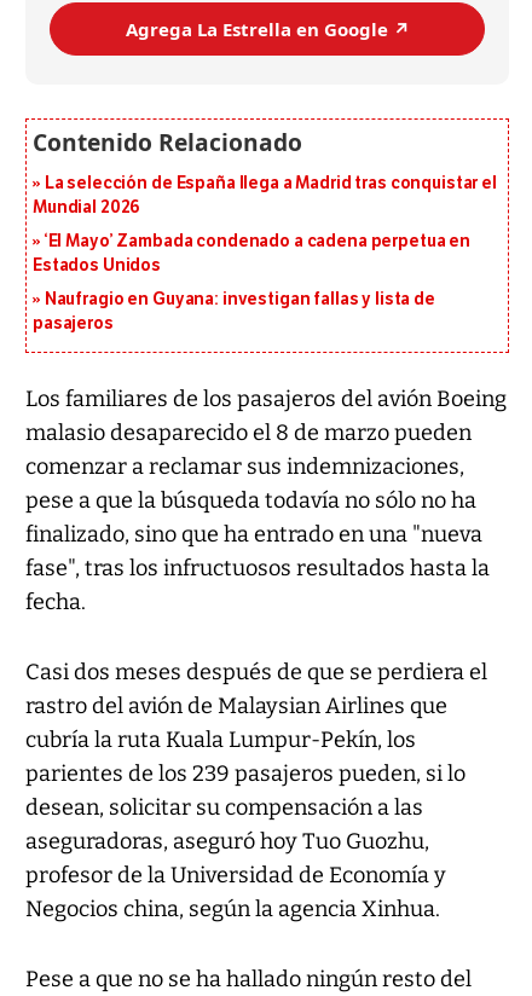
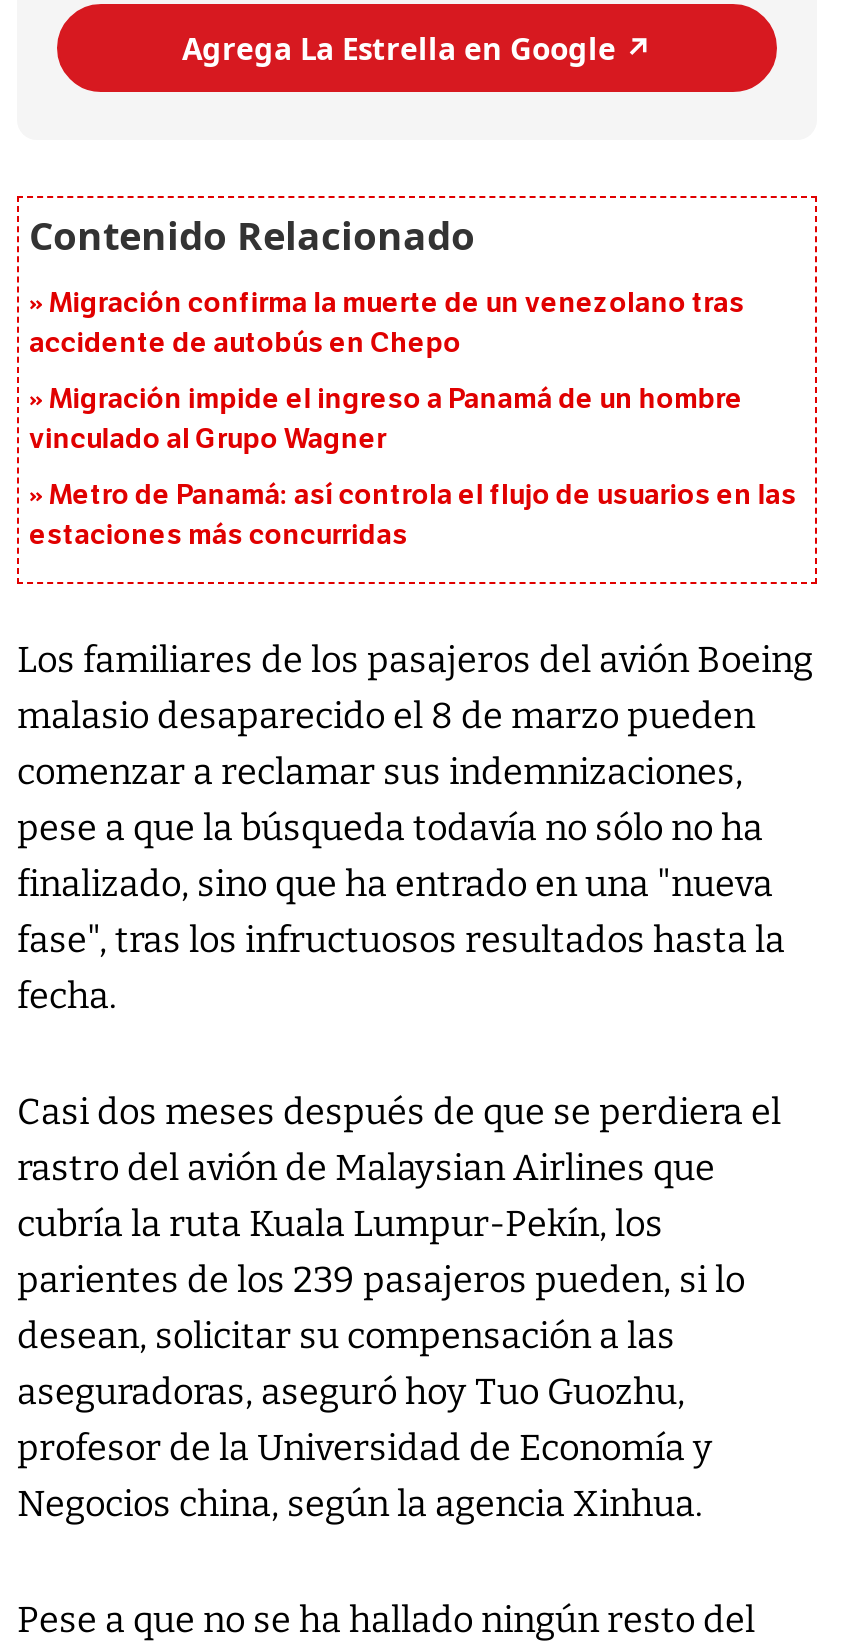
[33,173,497,218] La selección de España llega a Madrid tras conquistar el | Mundial 2026 -> [29,287,745,361] Migración confirma la muerte de un venezolano tras | accidente de autobús en Chepo
[33,231,470,276] ‘El Mayo’ Zambada condenado a cadena perpetua en | Estados Unidos -> [29,383,743,457] Migración impide el ingreso a Panamá de un hombre | vinculado al Grupo Wagner
[33,289,435,334] Naufragio en Guyana: investigan fallas y lista de | pasajeros -> [29,479,797,553] Metro de Panamá: así controla el flujo de usuarios en las | estaciones más concurridas

